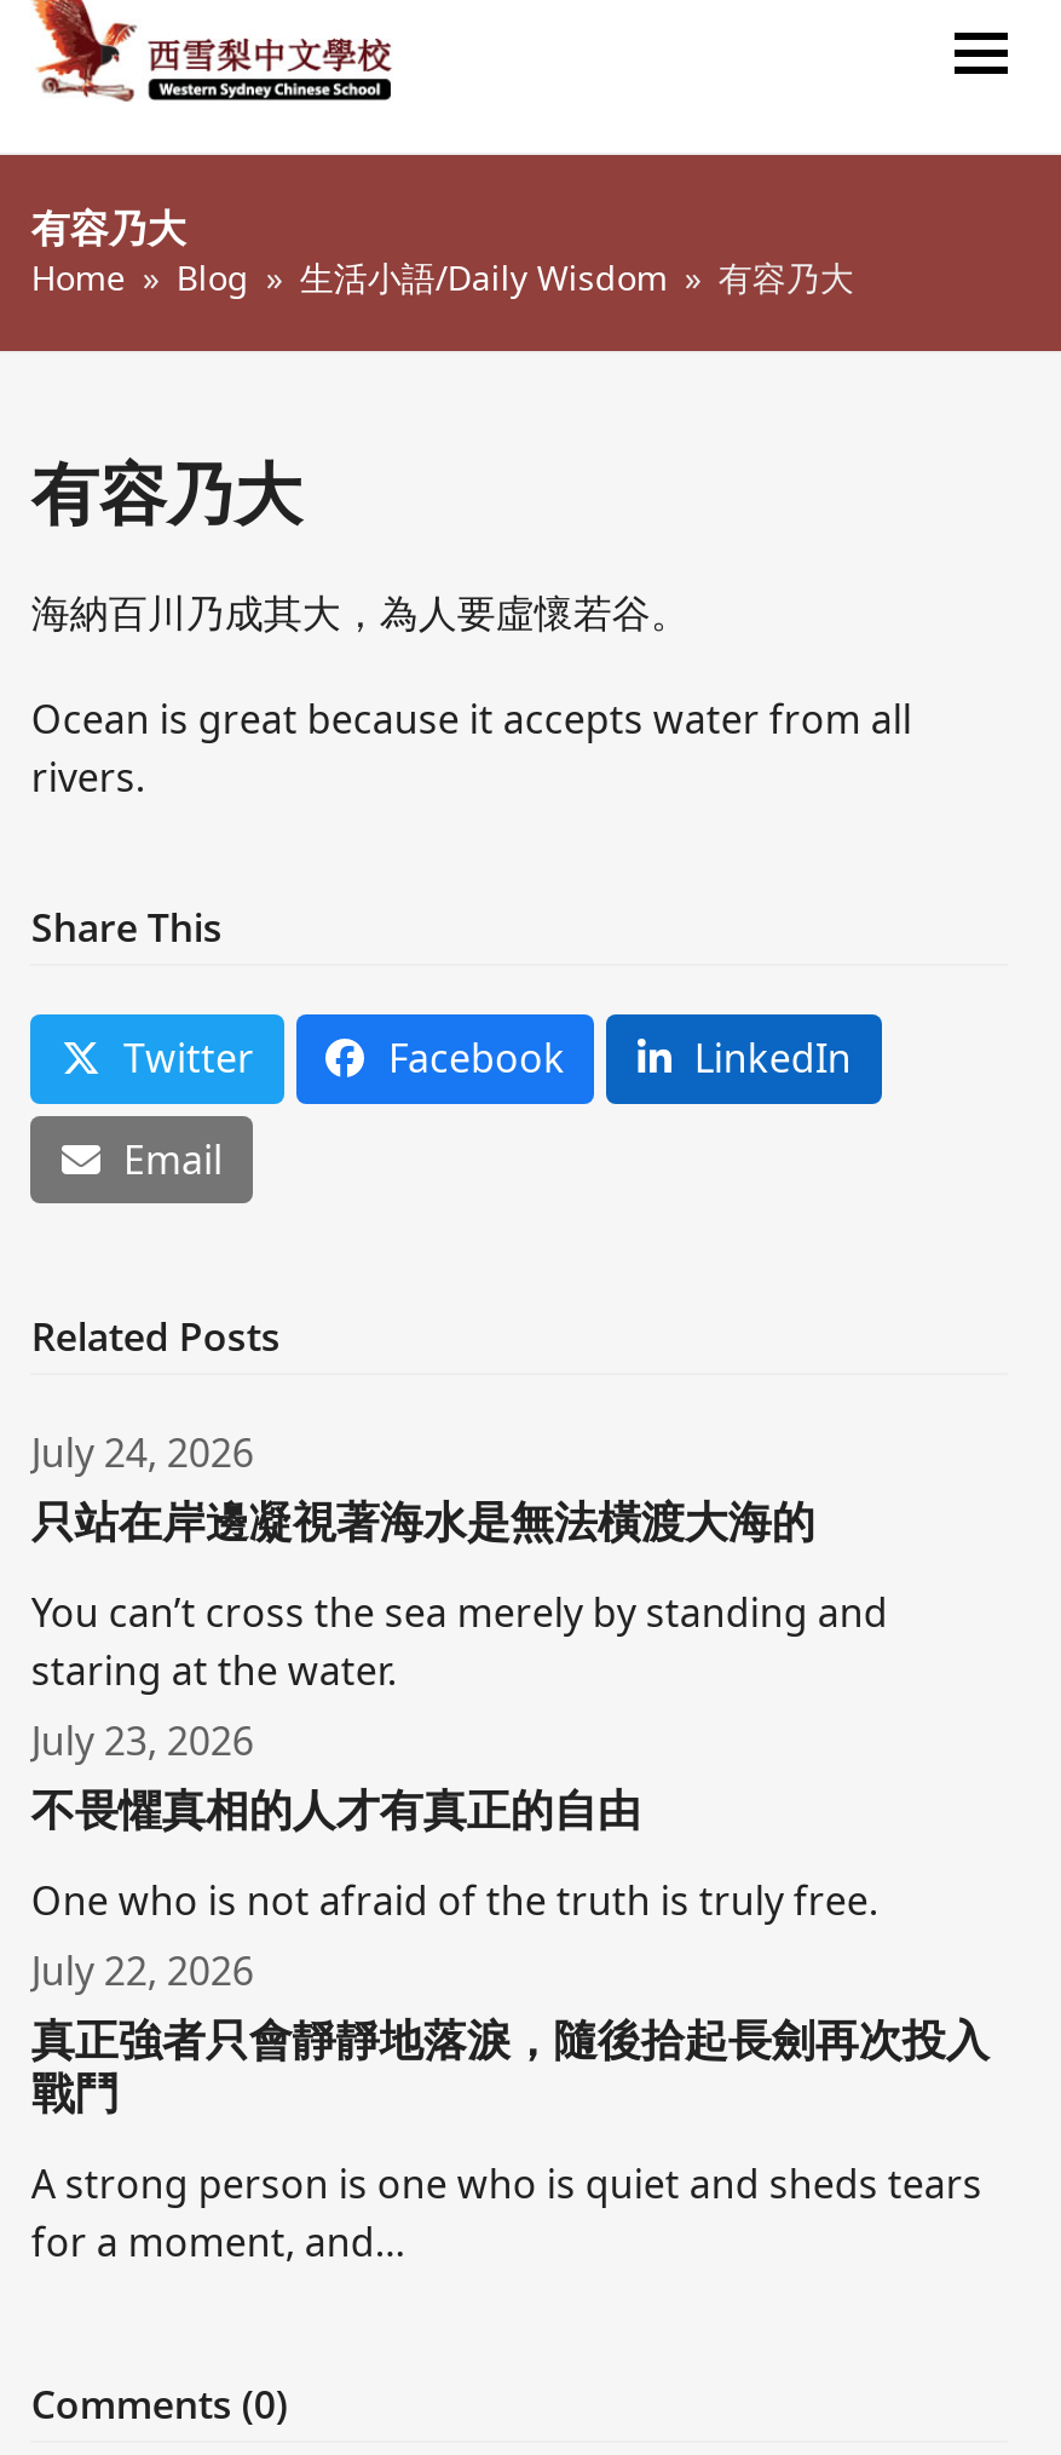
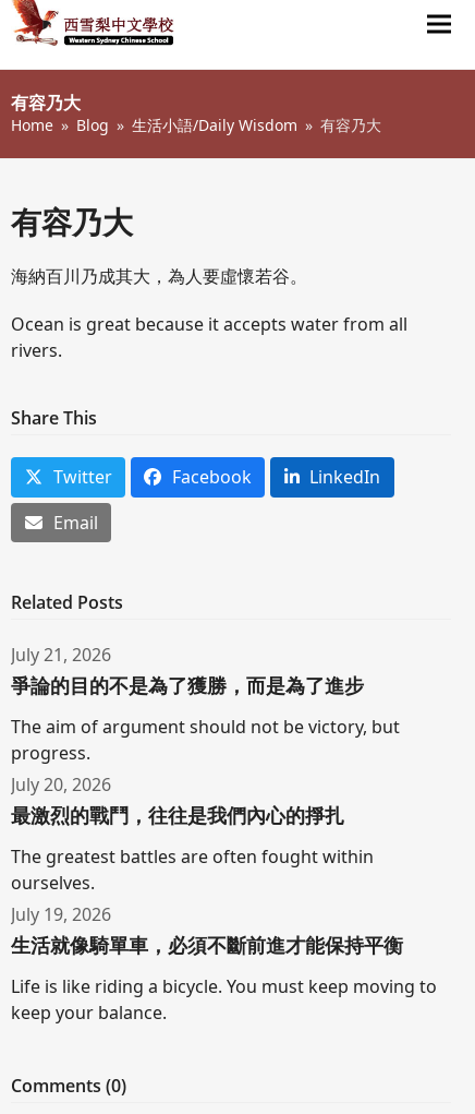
[31,1426,815,1549] July 24, 2026 | 只站在岸邊凝視著海水是無法橫渡大海的 -> [11,643,364,698] July 21, 2026 | 爭論的目的不是為了獲勝，而是為了進步
[31,1586,888,1837] You can’t cross the sea merely by standing and | staring at the water. | July 23, 2026 | 不畏懼真相的人才有真正的自由 -> [11,715,400,828] The aim of argument should not be victory, but | progress. | July 20, 2026 | 最激烈的戰鬥，往往是我們內心的掙扎
[31,1874,989,2121] One who is not afraid of the truth is truly free. | July 22, 2026 | 真正強者只會靜靜地落淚，隨後拾起長劍再次投入 | 戰鬥 -> [11,844,404,958] The greatest battles are often fought within | ourselves. | July 19, 2026 | 生活就像騎單車，必須不斷前進才能保持平衡
[31,2157,982,2268] A strong person is one who is quiet and sheds tears | for a moment, and… -> [11,974,437,1024] Life is like riding a bicycle. You must keep moving to | keep your balance.

